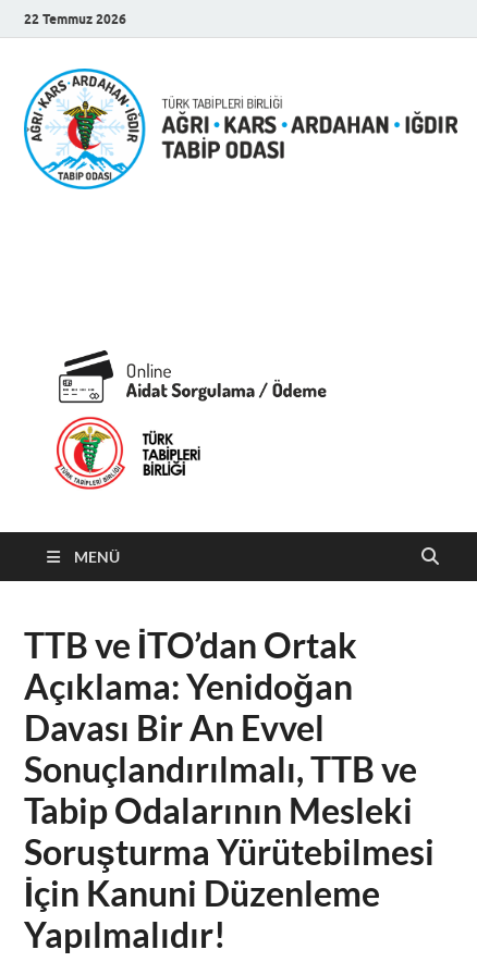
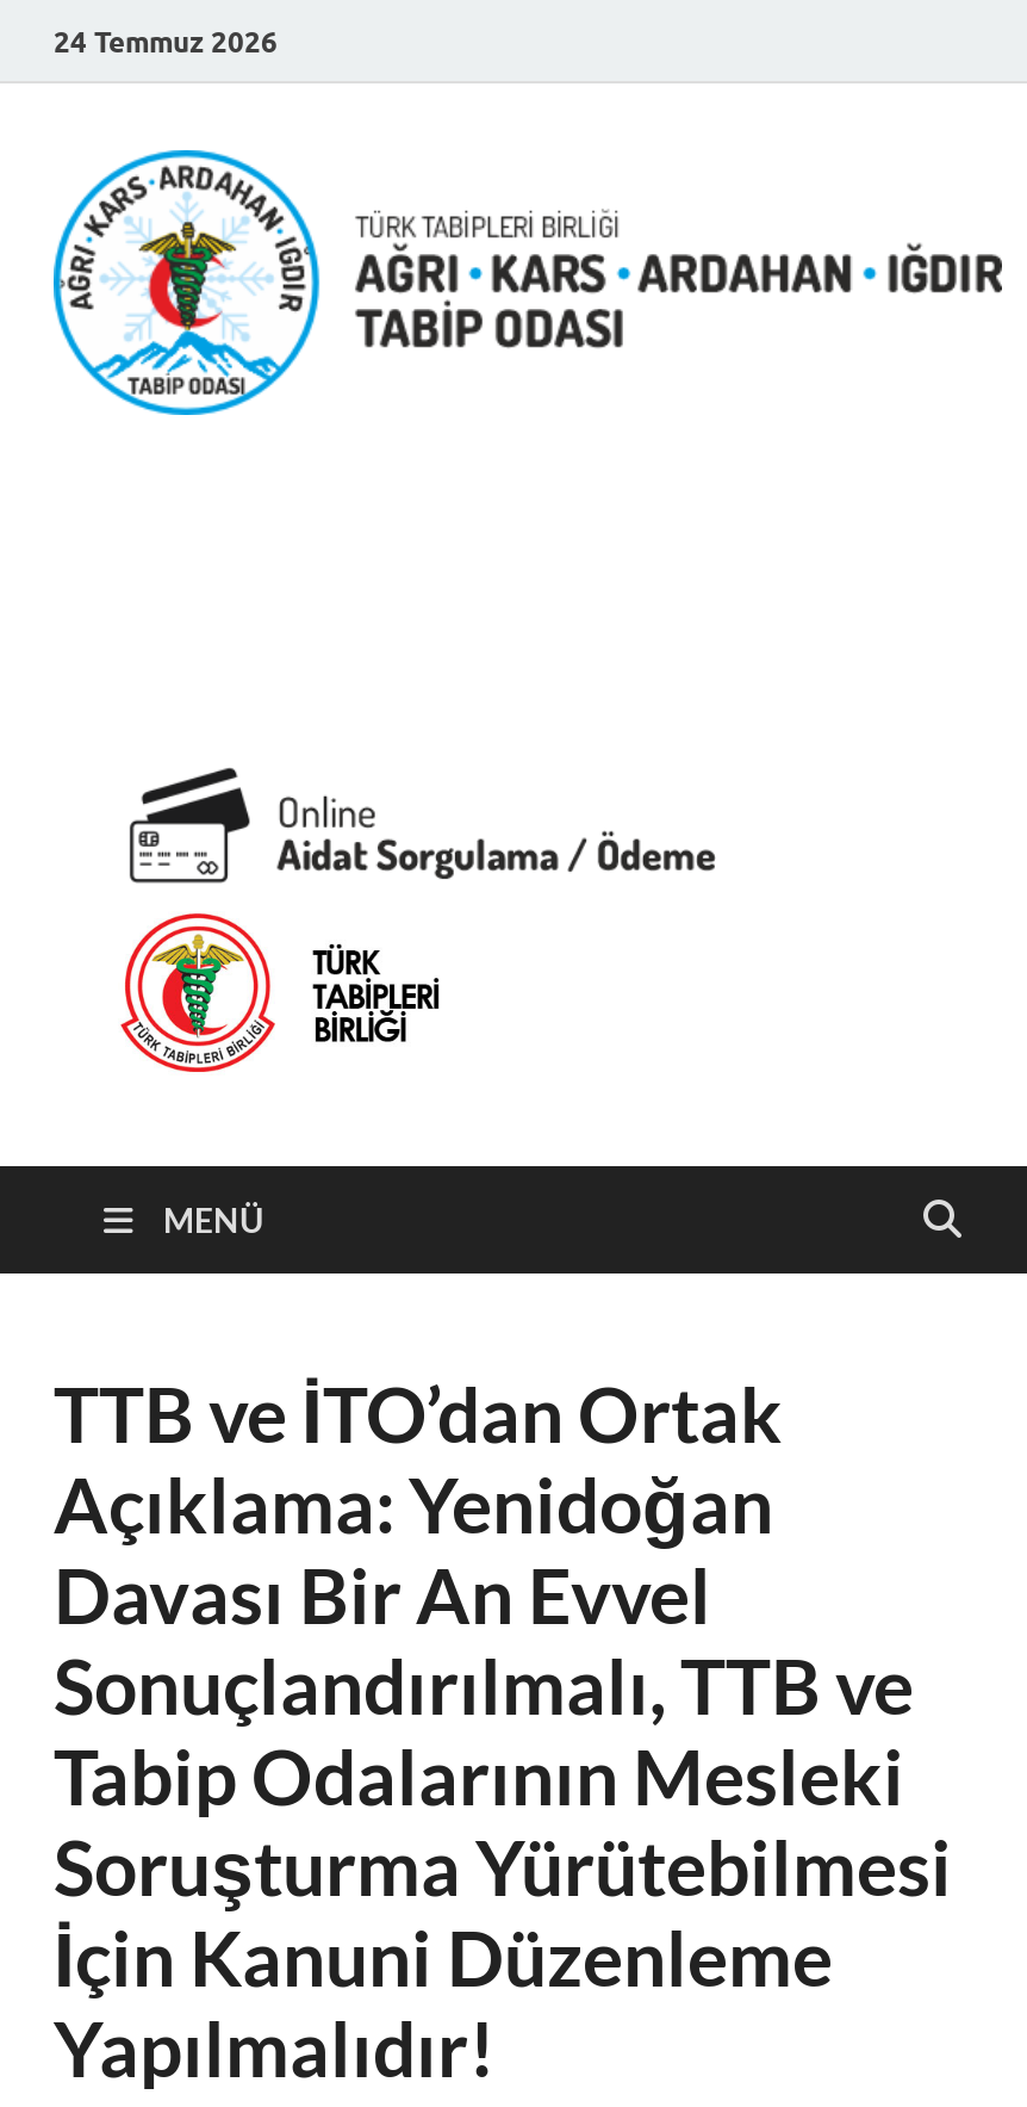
[24,10,126,27] 22 Temmuz 2026 -> [54,23,278,58] 24 Temmuz 2026

